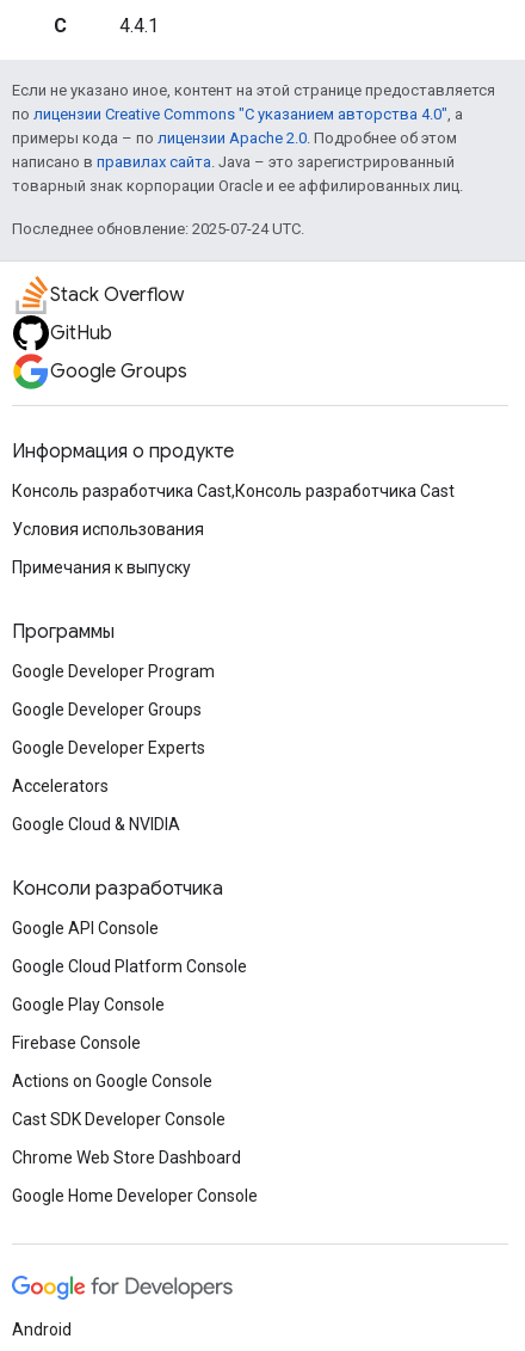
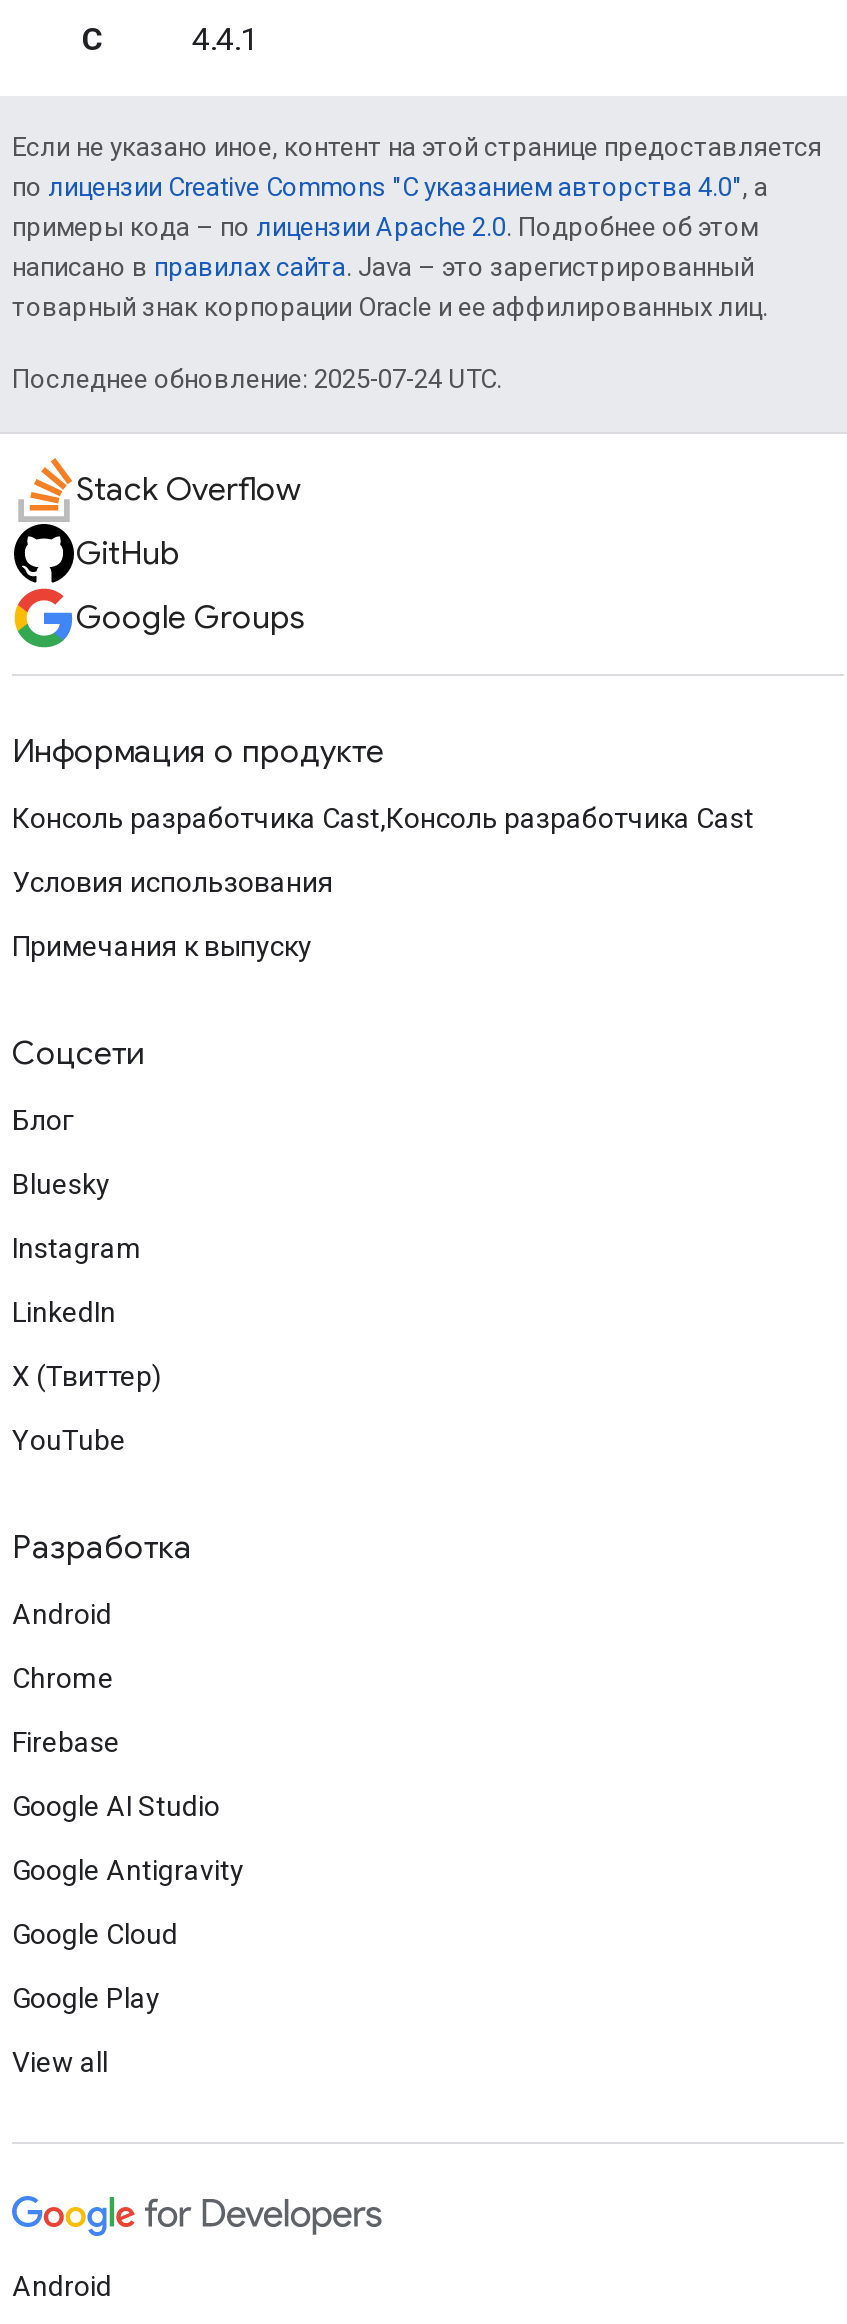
[12,620,258,1205] Программы | Google Developer Program | Google Developer Groups | Google Developer Experts | Accelerators | Google Cloud & NVIDIA | Консоли разработчика | Google API Console | Google Cloud Platform Console | Google Play Console | Firebase Console | Actions on Google Console | Cast SDK Developer Console | Chrome Web Store Dashboard | Google Home Developer Console -> [12,1034,244,2078] Соцсети | Блог | Bluesky | Instagram | LinkedIn | X (Твиттер) | YouTube | Разработка | Android | Chrome | Firebase | Google AI Studio | Google Antigravity | Google Cloud | Google Play | View all

